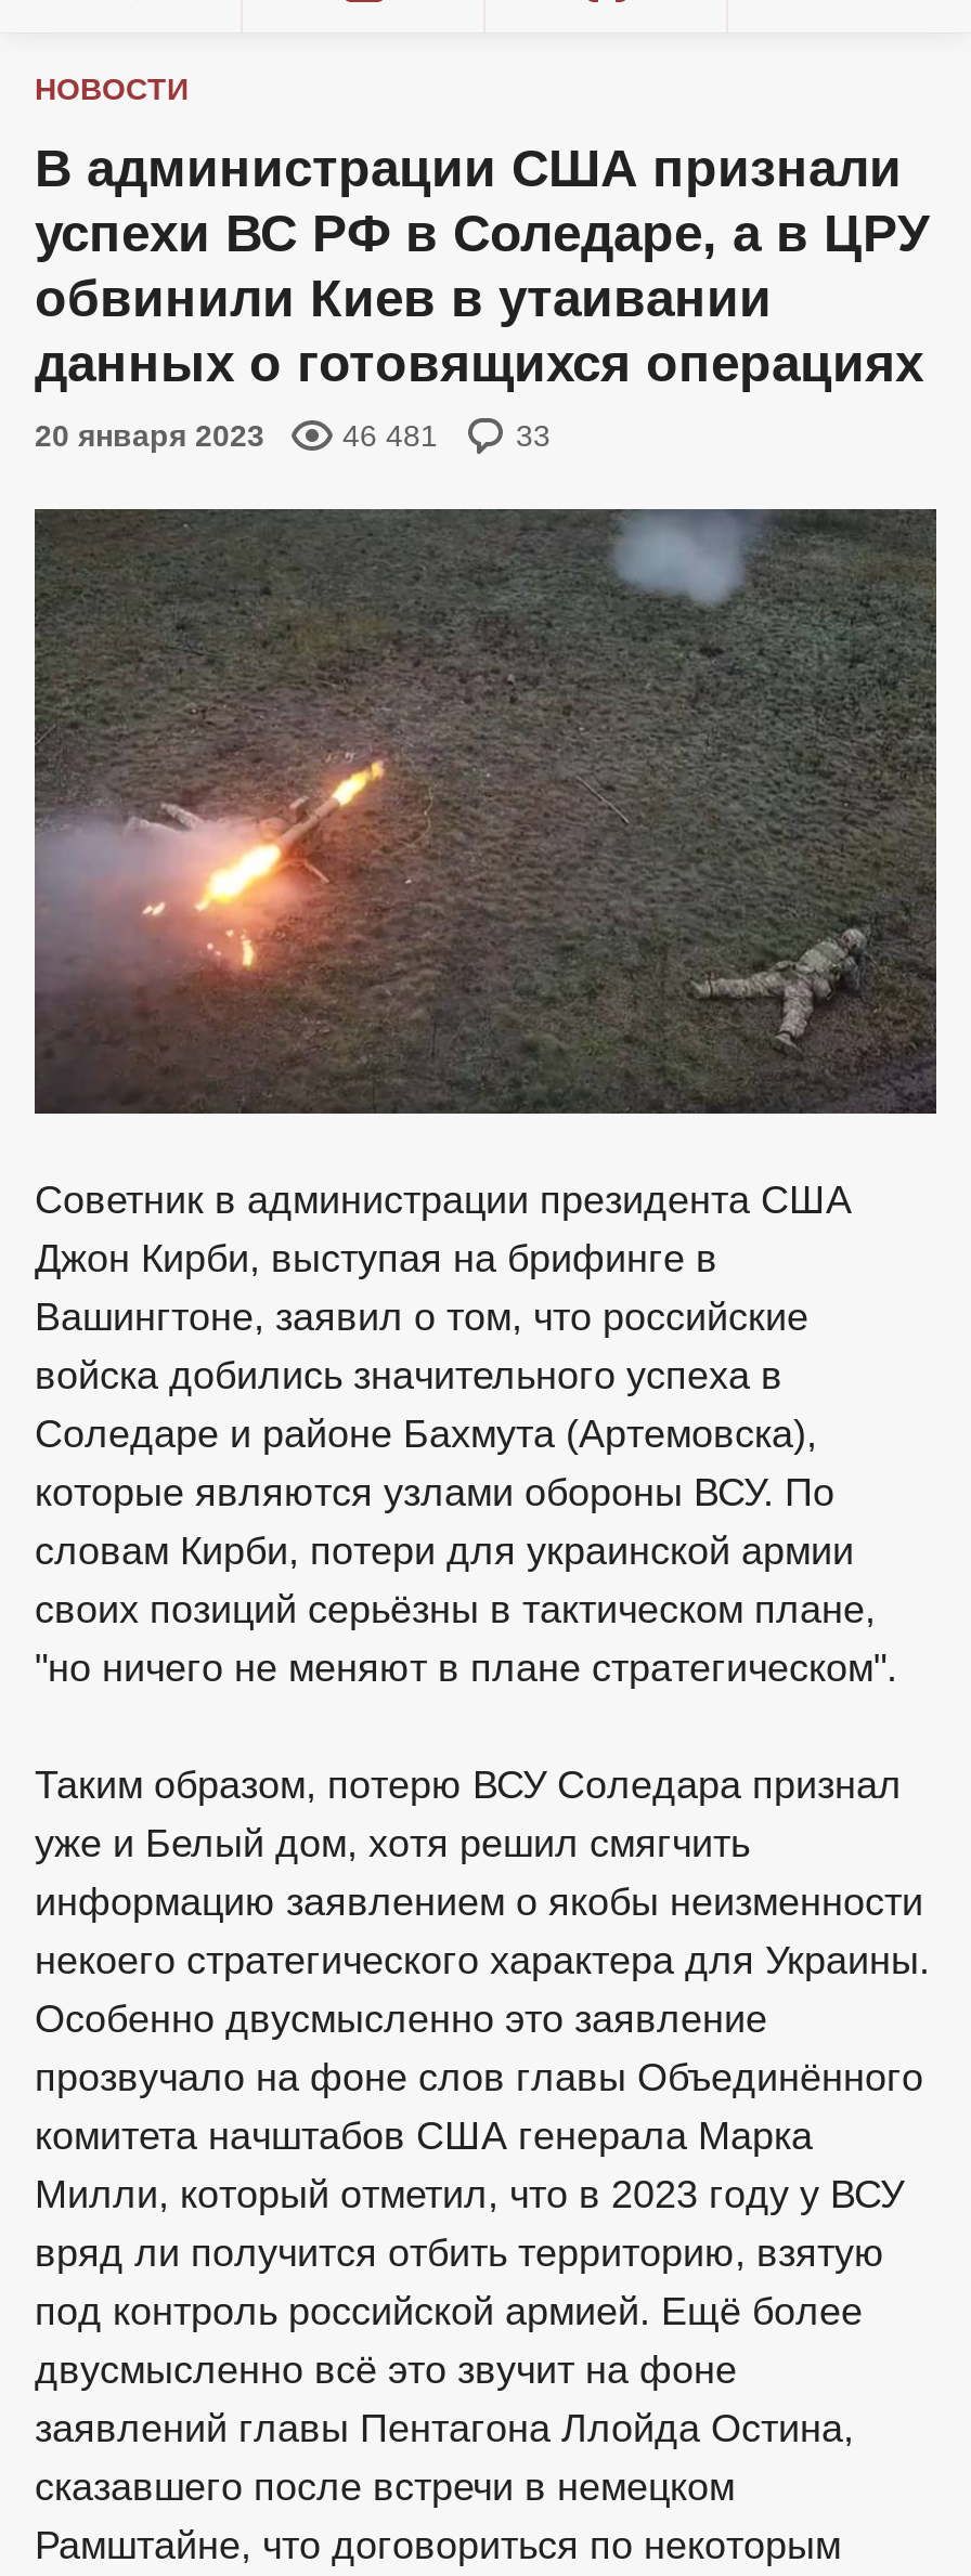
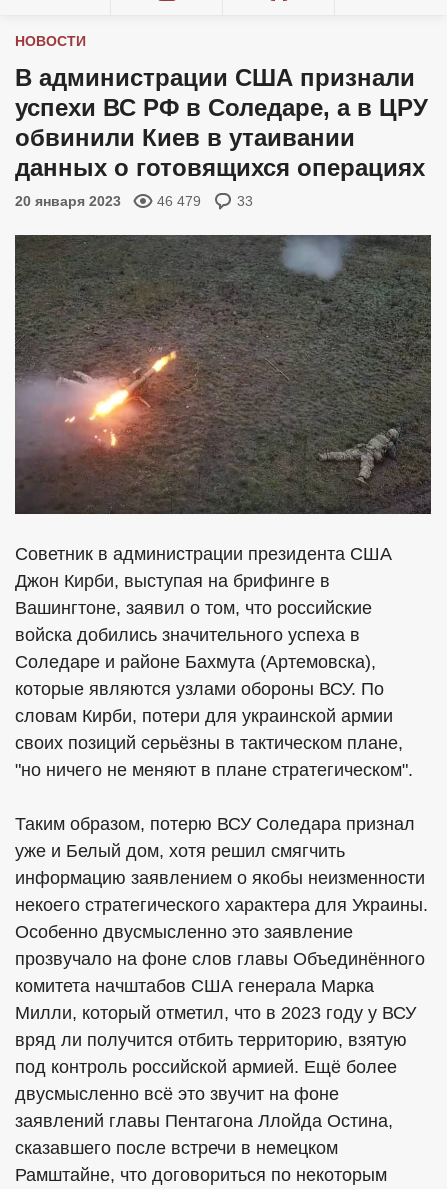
[342,418,438,453] 46 481 -> [157,193,201,209] 46 479

